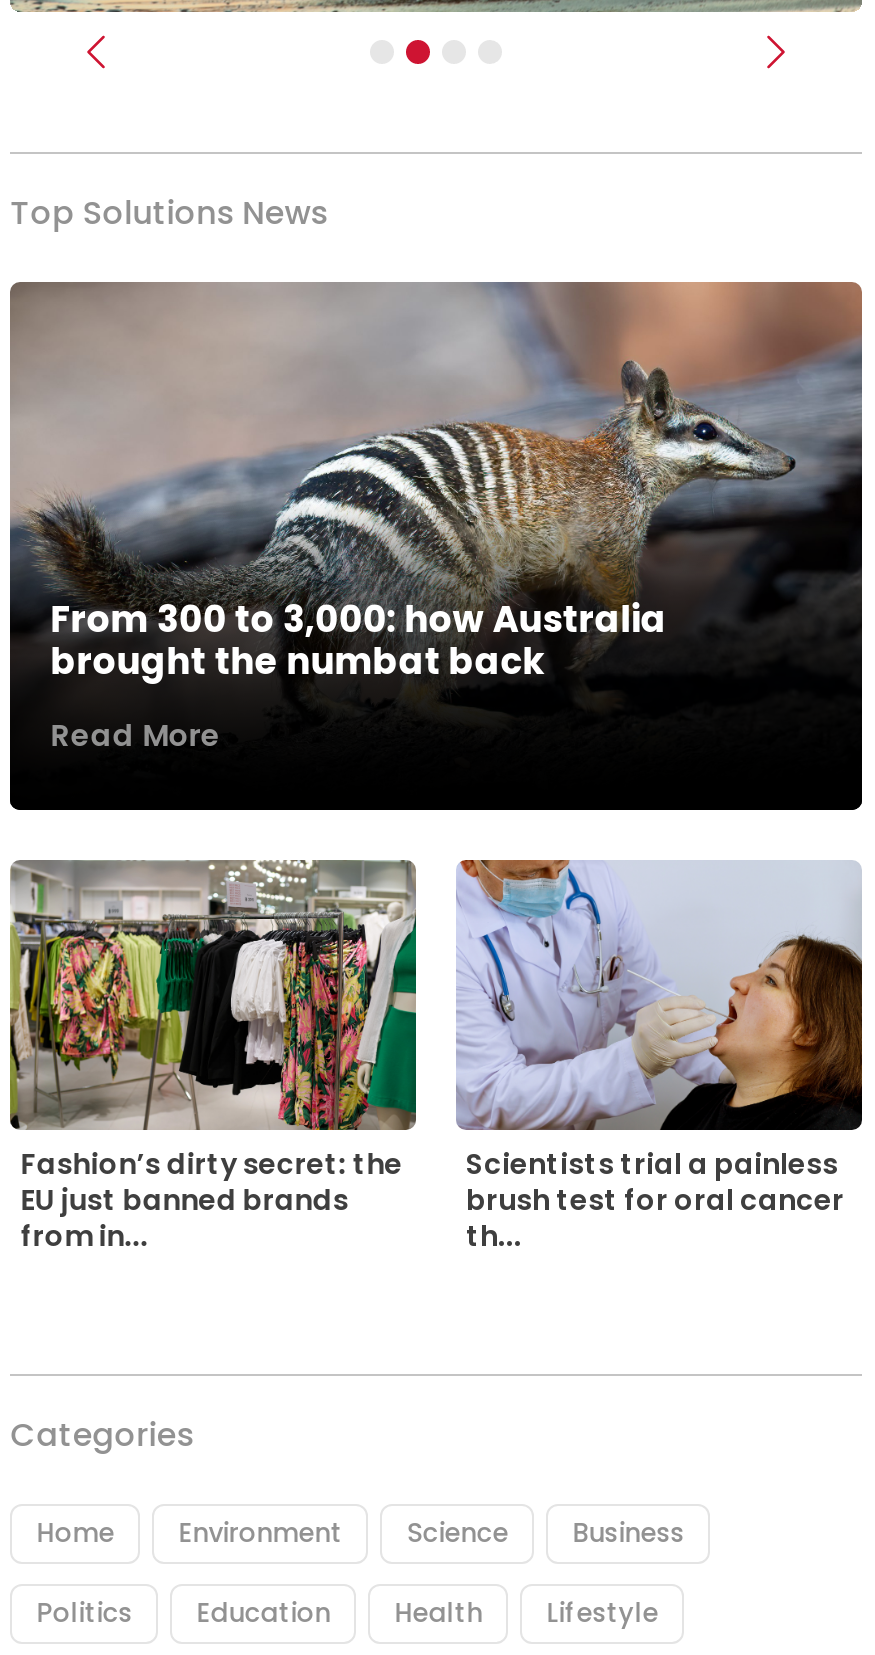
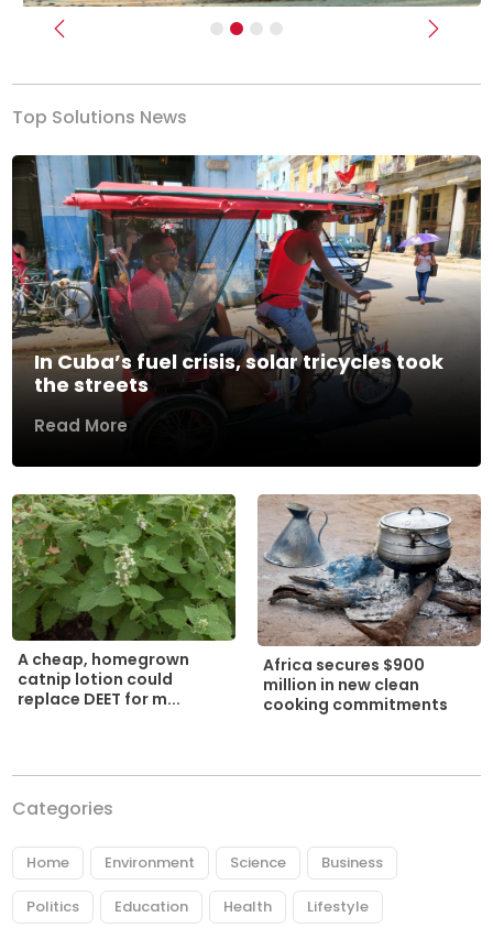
[10,280,864,685] [image] | From 300 to 3,000: how Australia | brought the numbat back -> [11,154,481,399] [image] | In Cuba’s fuel crisis, solar tricycles took | the streets
[10,860,418,1256] [image] | Fashion’s dirty secret: the | EU just banned brands | from in... -> [12,494,237,710] [image] | A cheap, homegrown | catnip lotion could | replace DEET for m...
[456,862,864,1256] [image] | Scientists trial a painless | brush test for oral cancer | th... -> [258,494,482,715] [image] | Africa secures $900 | million in new clean | cooking commitments

